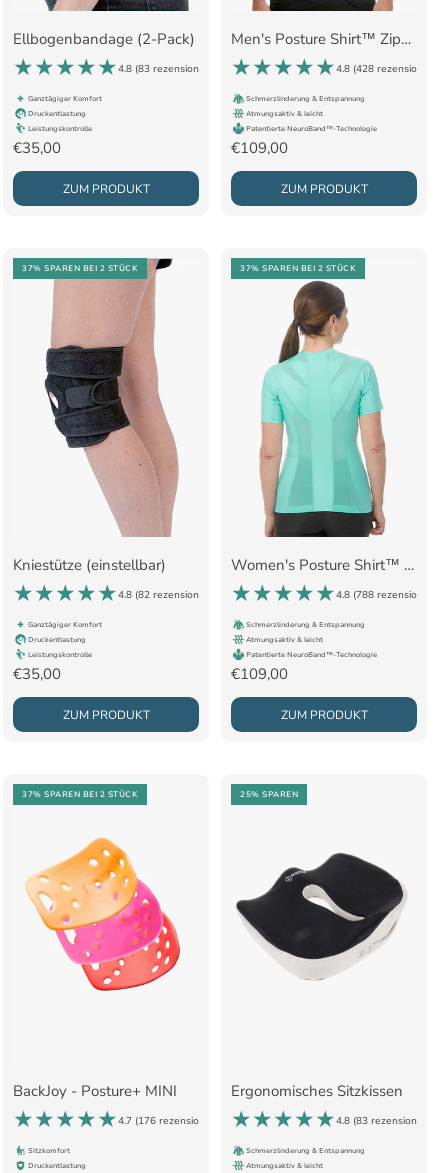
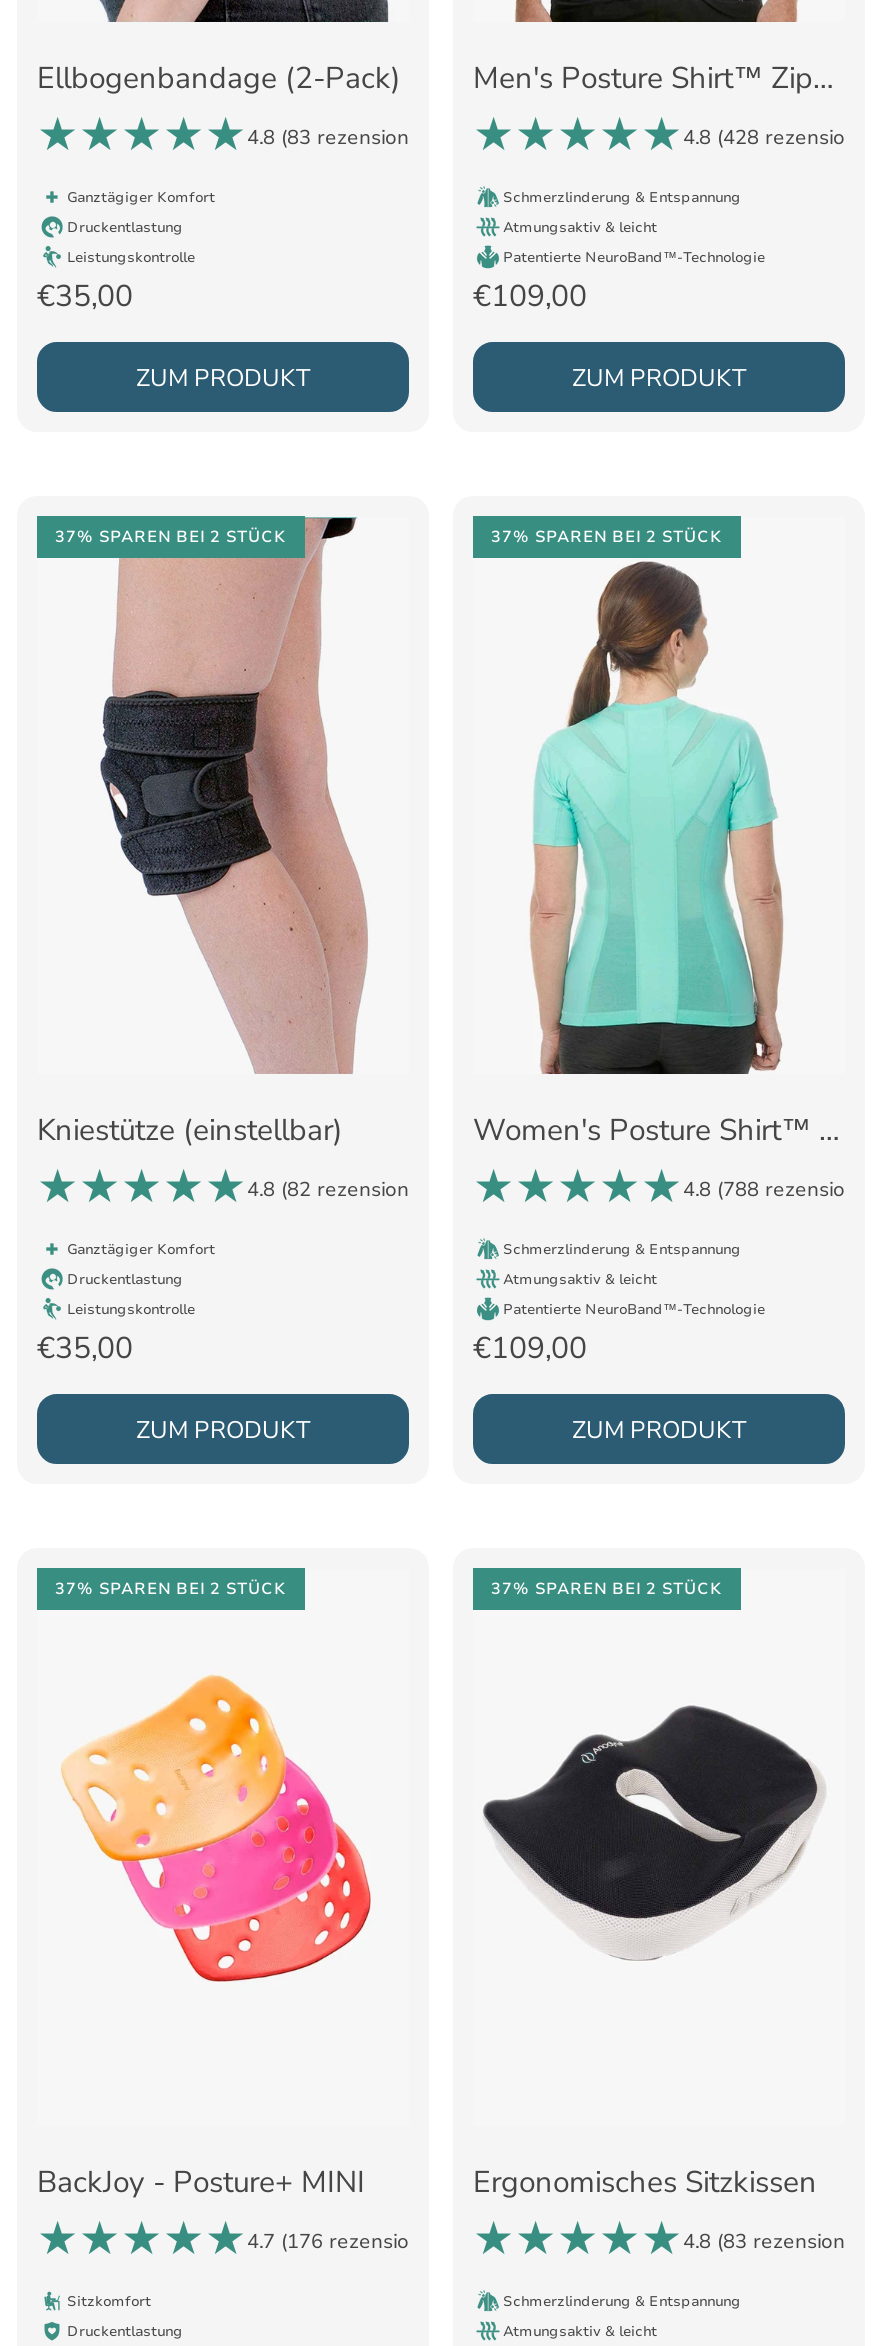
[240,789,298,800] 25% SPAREN -> [491,1578,723,1600] 37% SPAREN BEI 2 STÜCK

